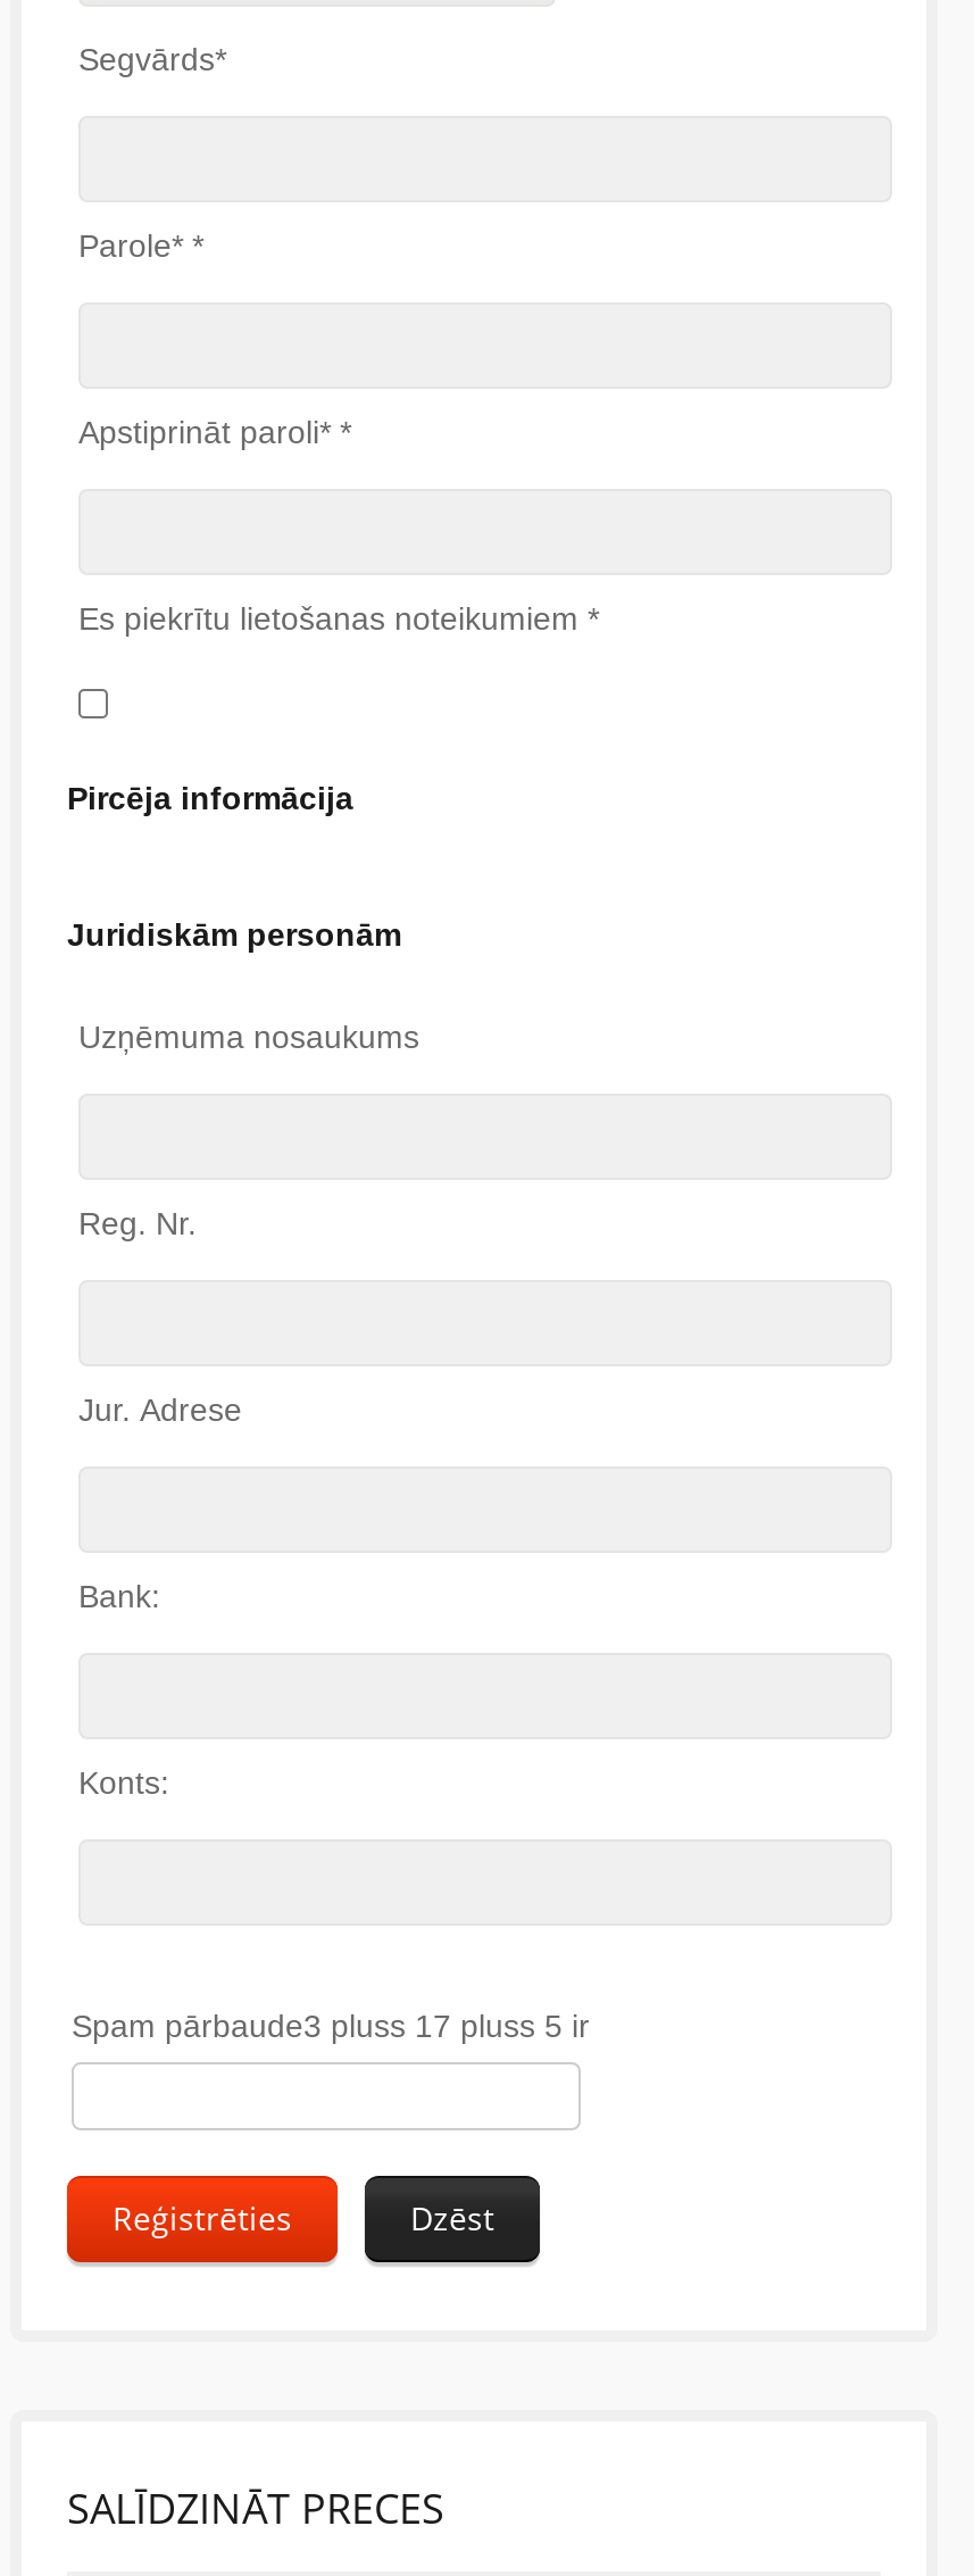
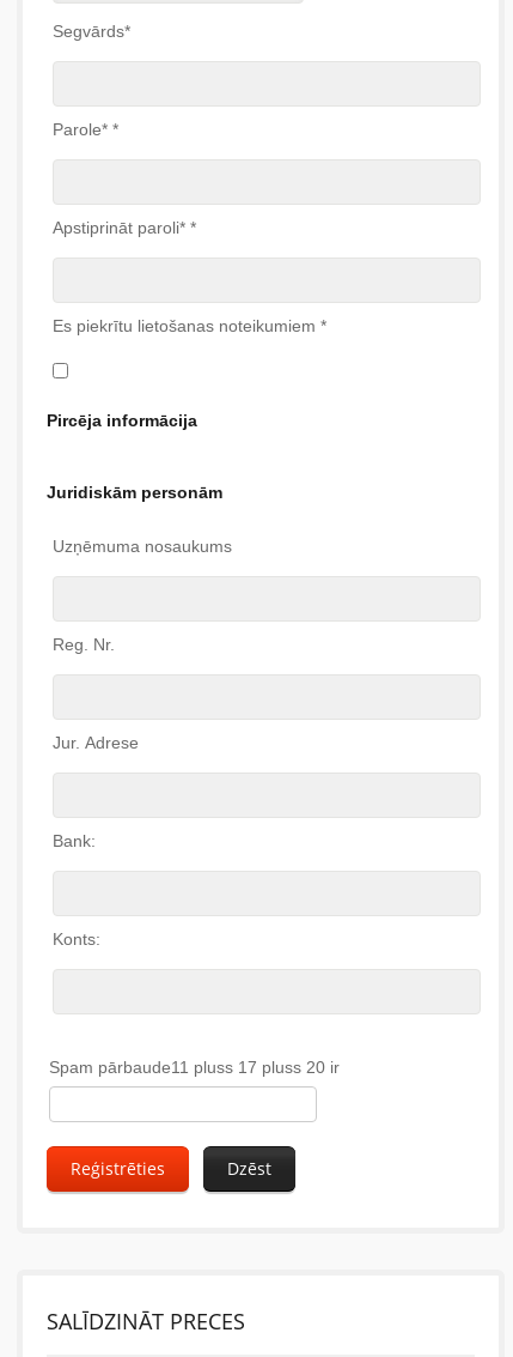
[72,2008,590,2044] Spam pārbaude3 pluss 17 pluss 5 ir -> [49,1058,340,1077] Spam pārbaude11 pluss 17 pluss 20 ir

